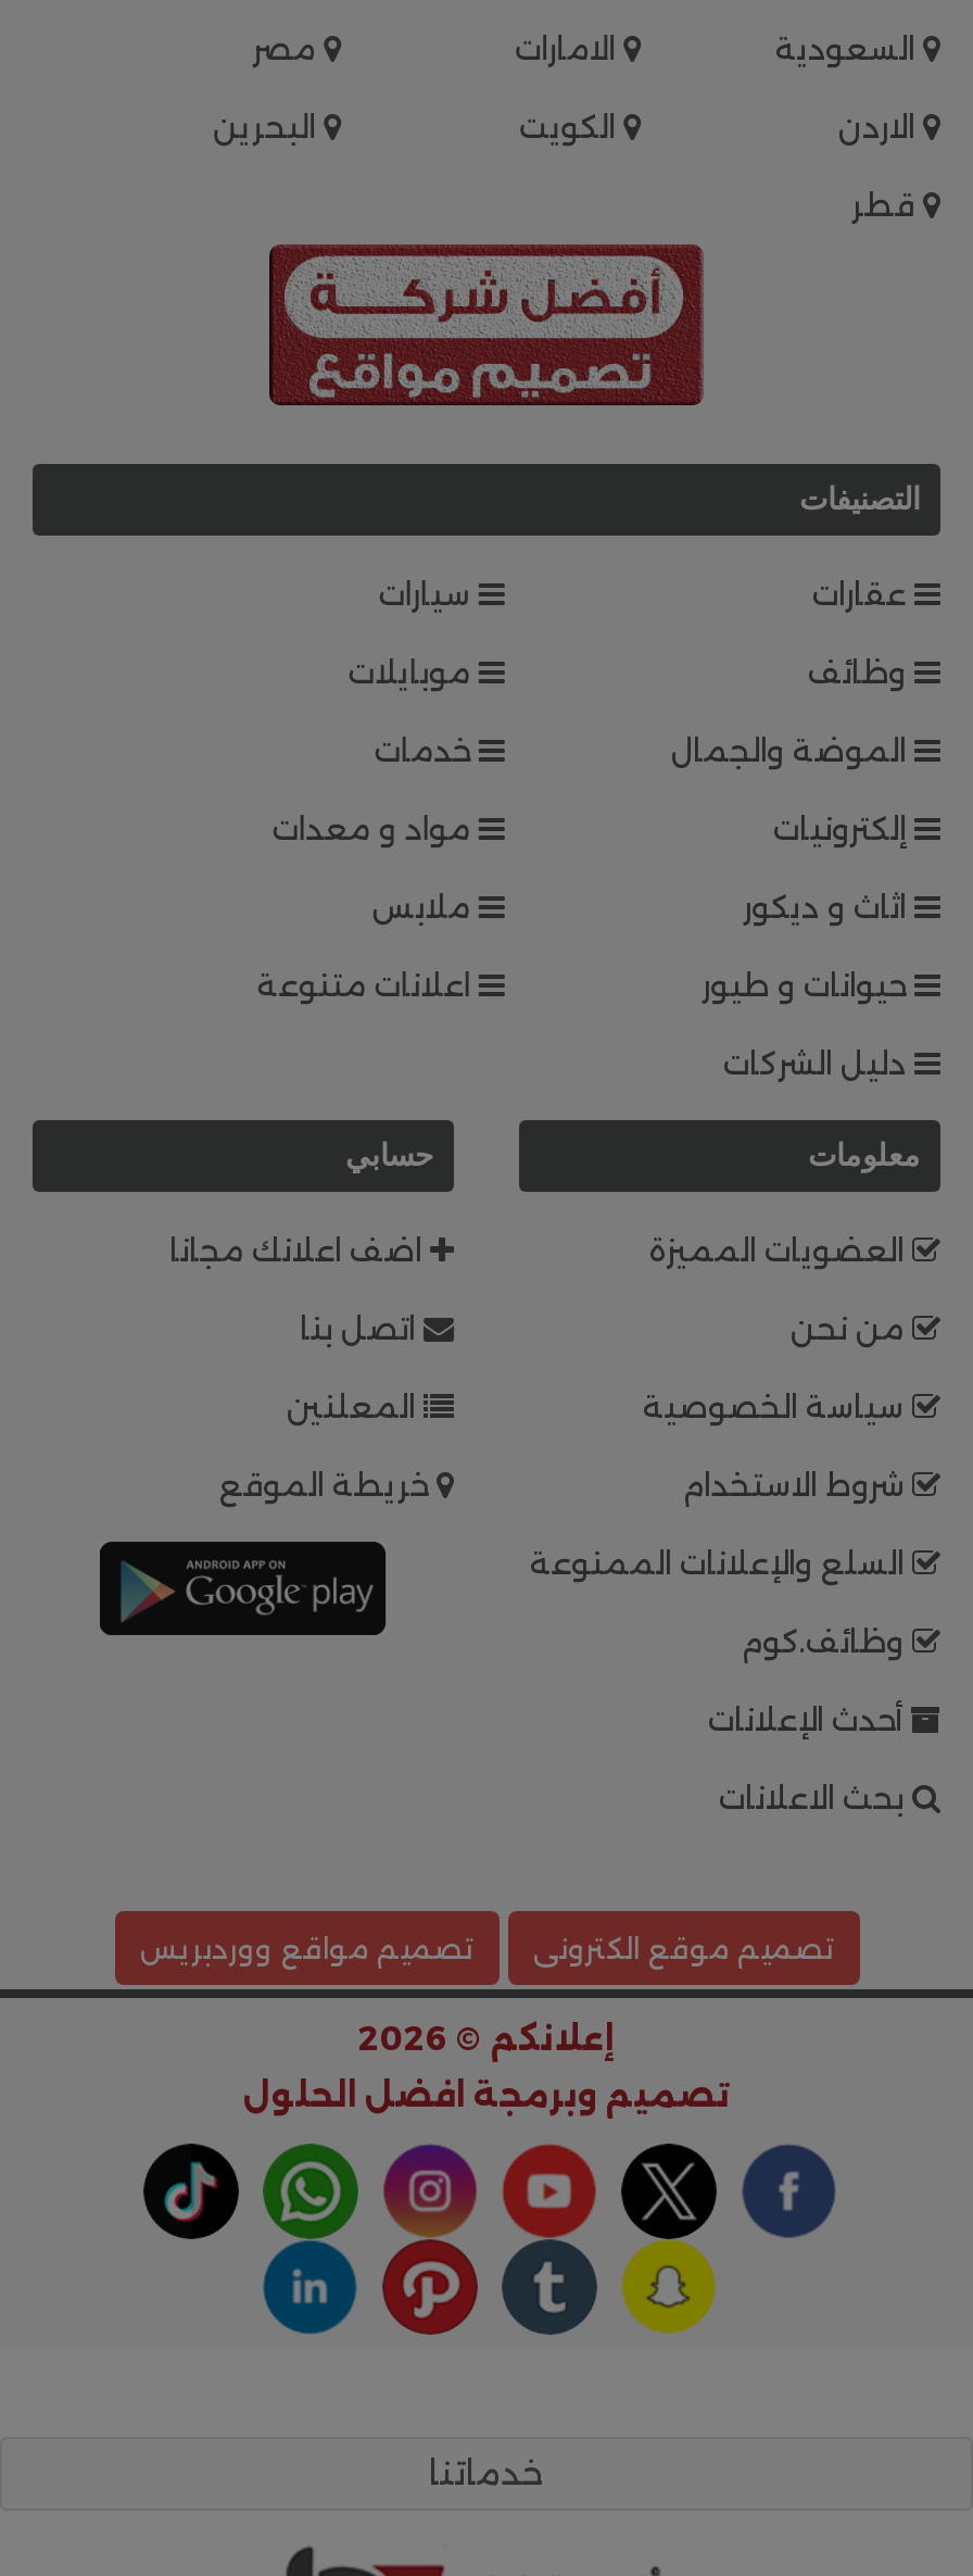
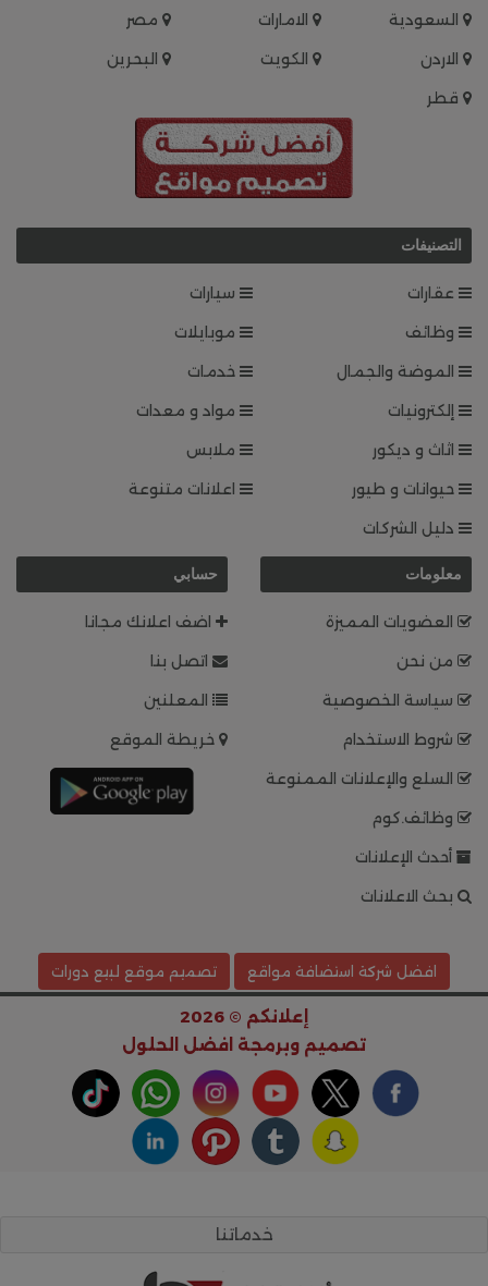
[140,1932,833,1966] تصميم موقع الكترونى | تصميم مواقع ووردبريس -> [51,963,437,980] افضل شركة استضافة مواقع | تصميم موقع لبيع دورات

